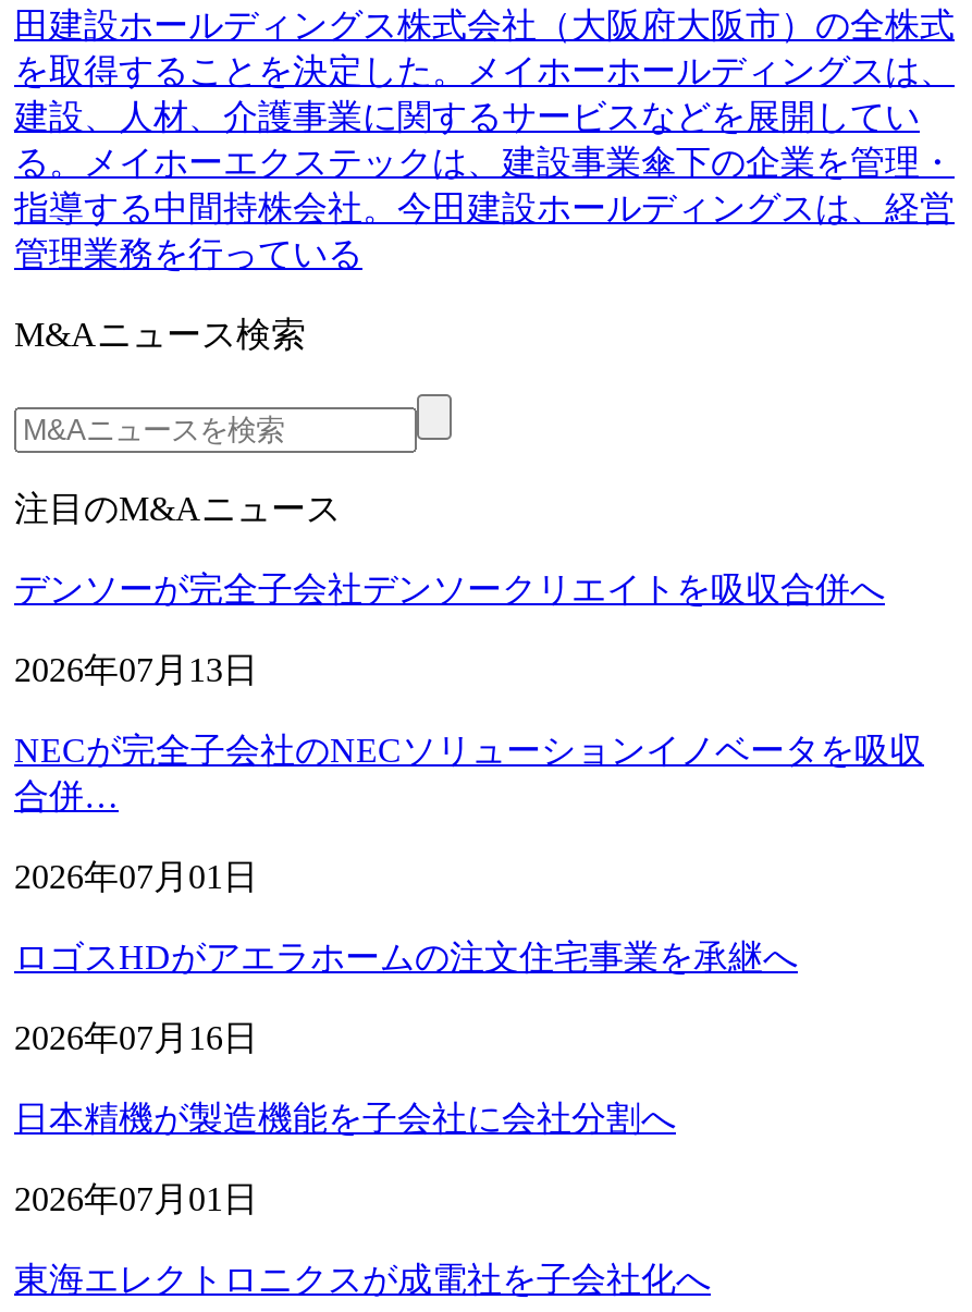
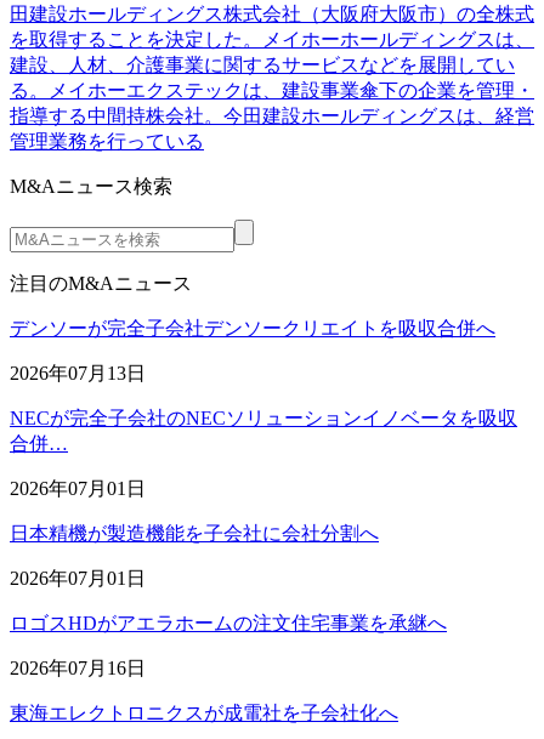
moved [14,940,798,1057] -> [10,613,447,679]: ロゴスHDがアエラホームの注文住宅事業を承継へ | 2026年07月16日
moved [14,1101,676,1218] -> [10,524,379,589]: 日本精機が製造機能を子会社に会社分割へ | 2026年07月01日

